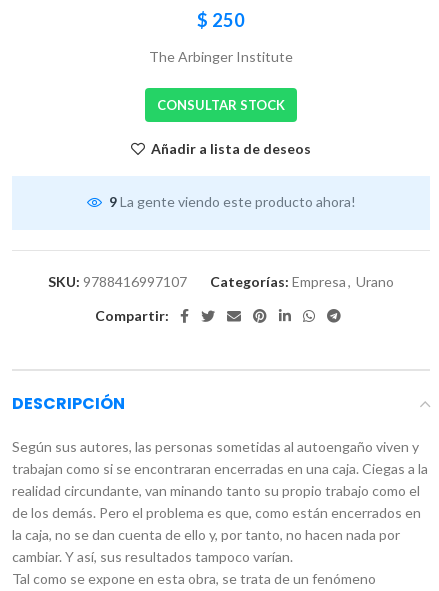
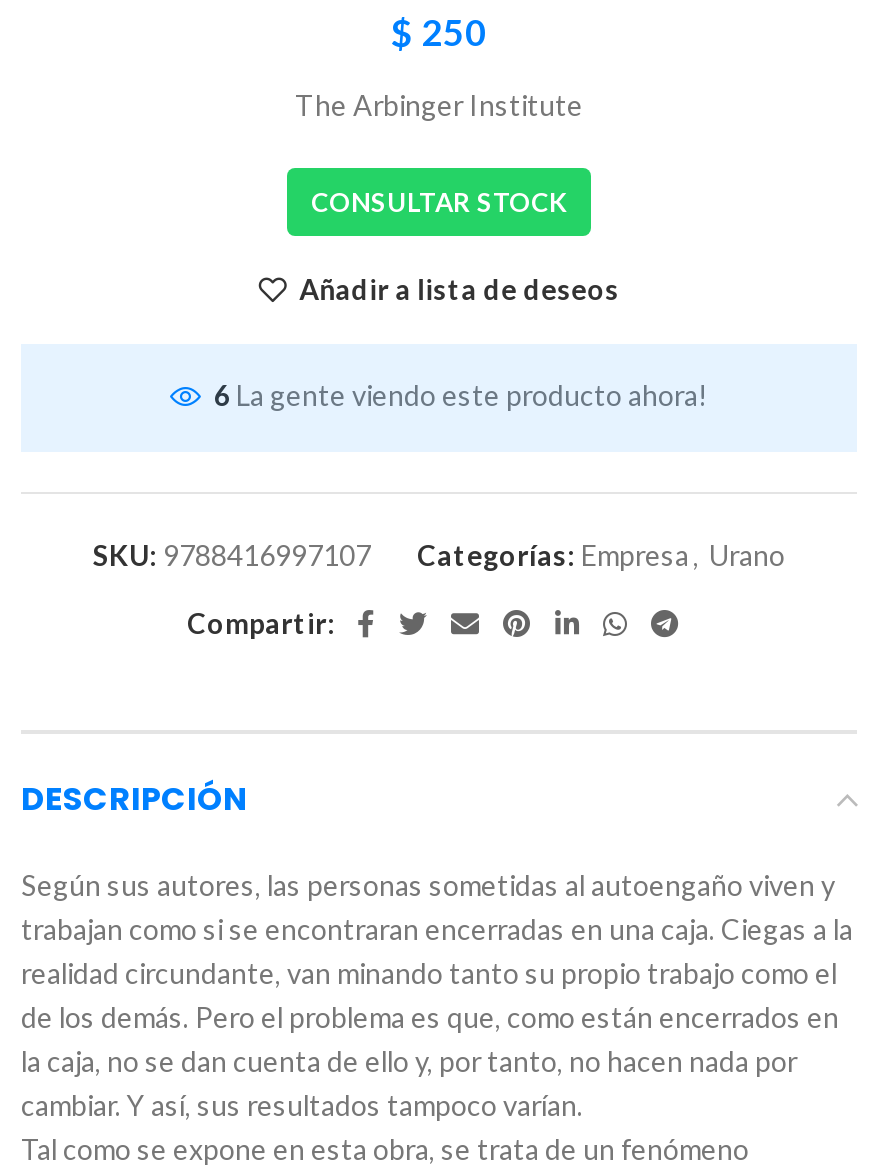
[108,193,355,210] 9 La gente viendo este producto ahora! -> [214,378,708,412] 6 La gente viendo este producto ahora!

